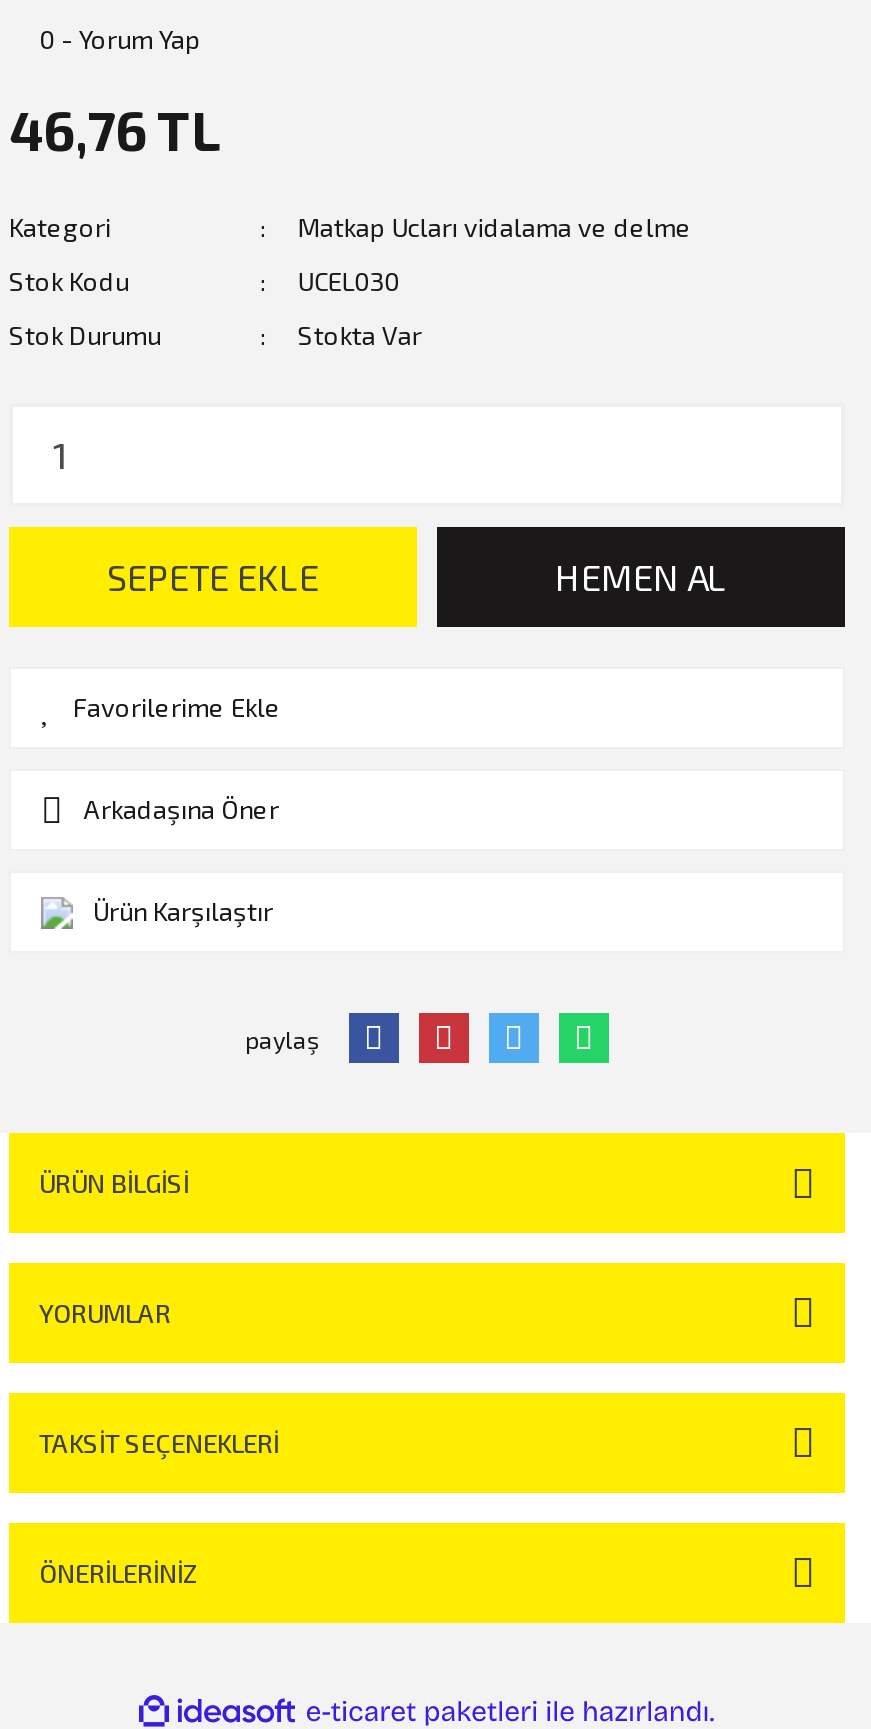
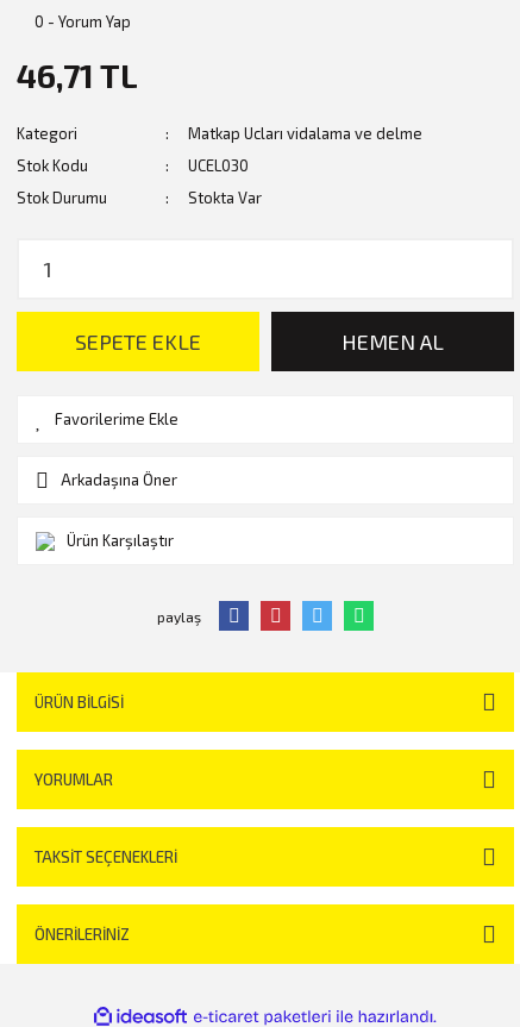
[9,97,221,161] 46,76 TL -> [17,56,138,94] 46,71 TL

